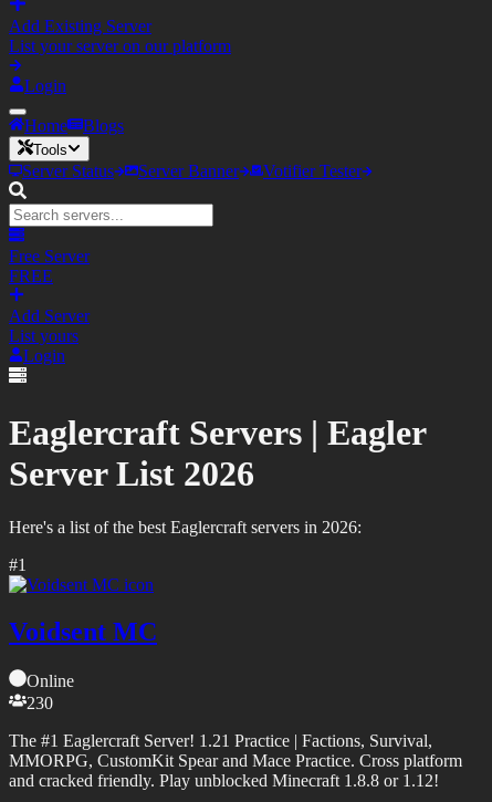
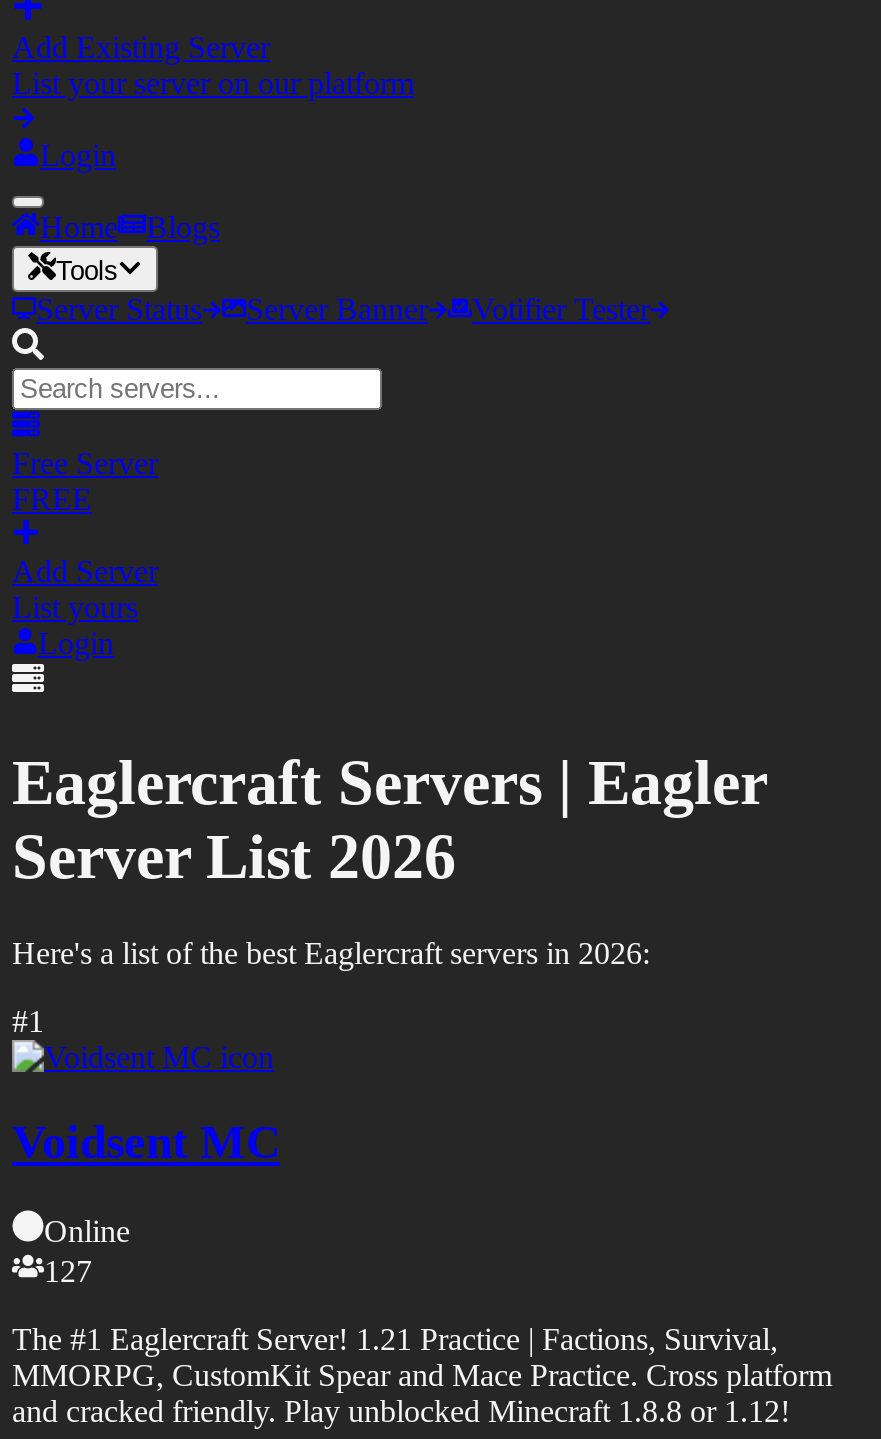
[27,694,53,712] 230 -> [44,1254,92,1288] 127

